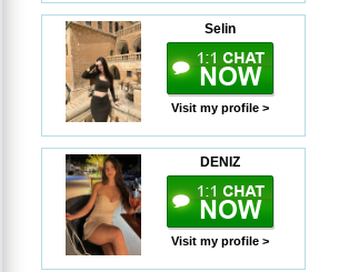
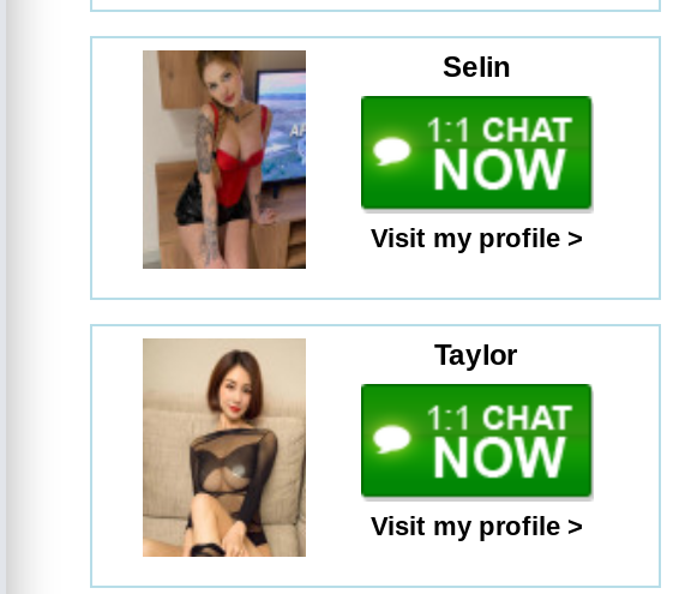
[66,20,142,123] [image] -> [143,48,308,269] [image]
[64,153,142,256] [image] -> [143,338,308,559] [image]
[200,154,240,170] DENIZ -> [434,338,518,372] Taylor

